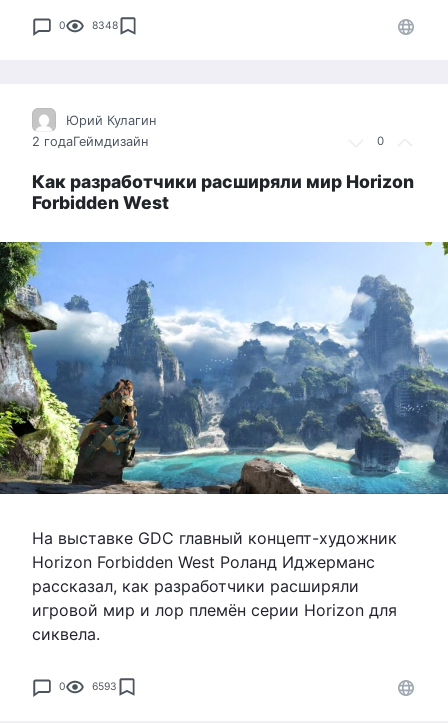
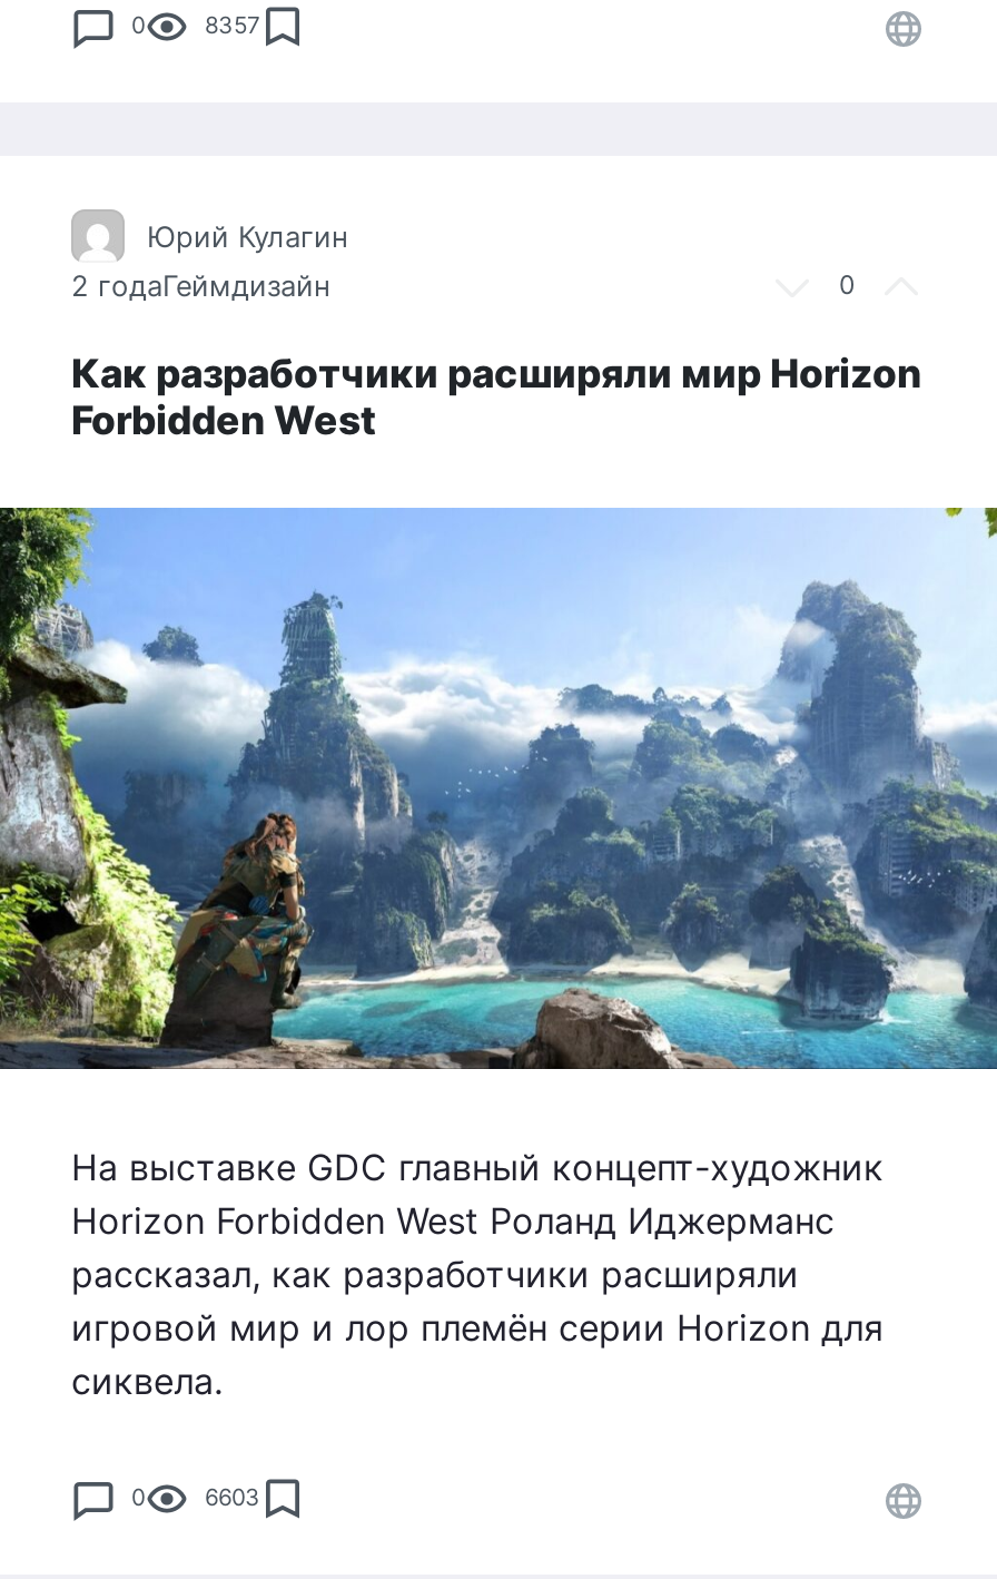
[92,19,118,32] 8348 -> [205,11,260,40] 8357
[92,680,117,693] 6593 -> [205,1483,260,1512] 6603

